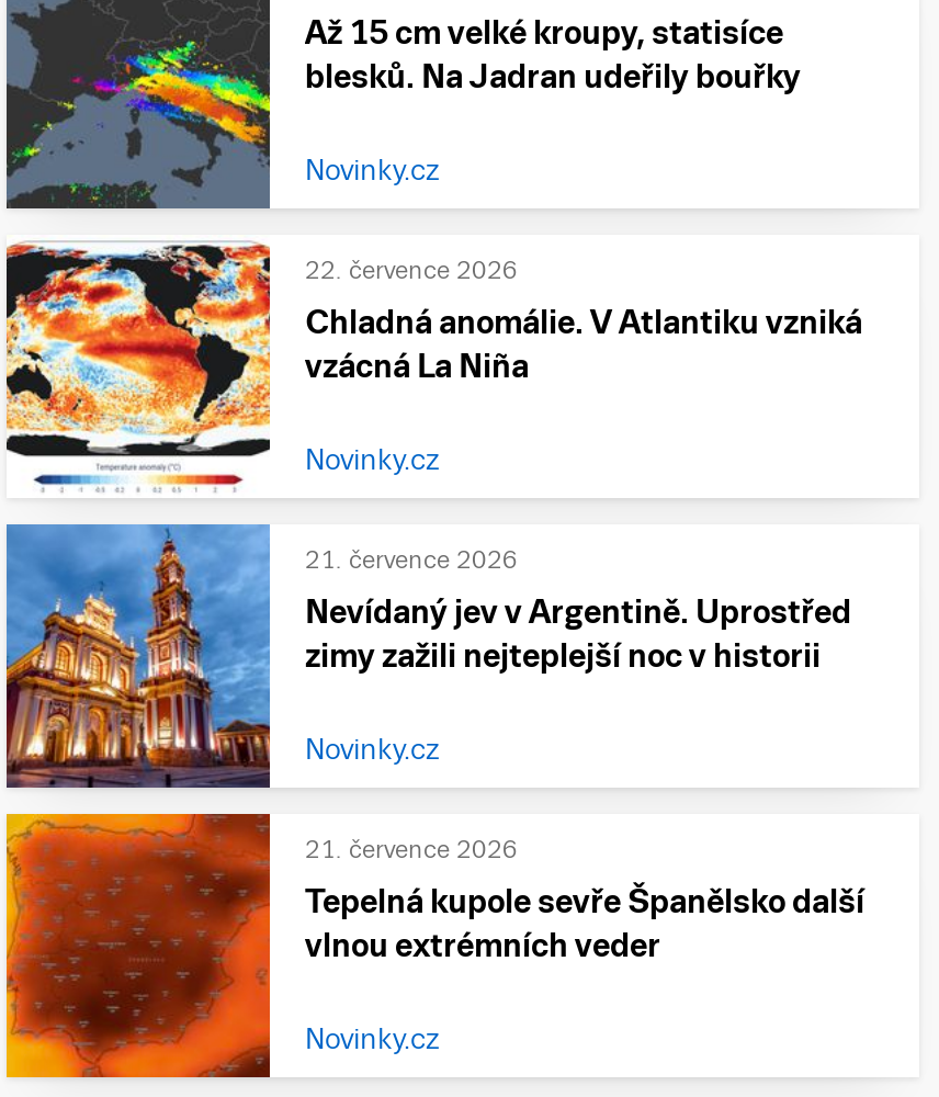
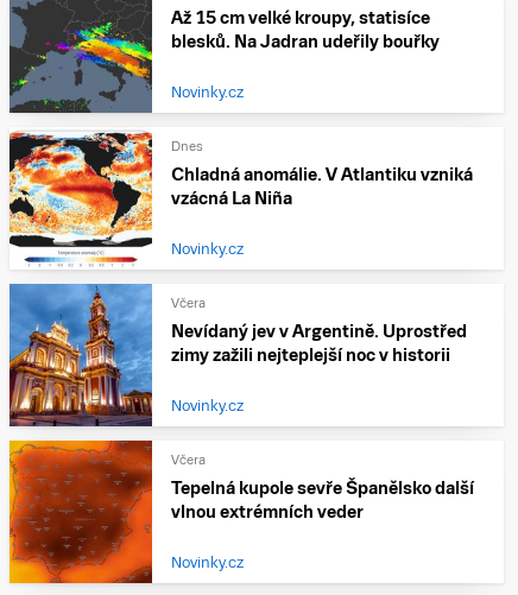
[305,257,518,283] 22. července 2026 -> [171,139,203,153] Dnes
[305,546,518,573] 21. července 2026 -> [171,296,206,310] Včera
[305,836,518,862] 21. července 2026 -> [171,452,206,467] Včera

